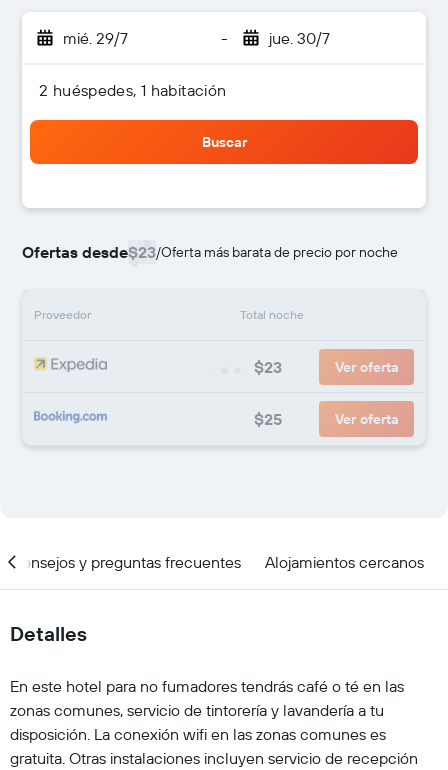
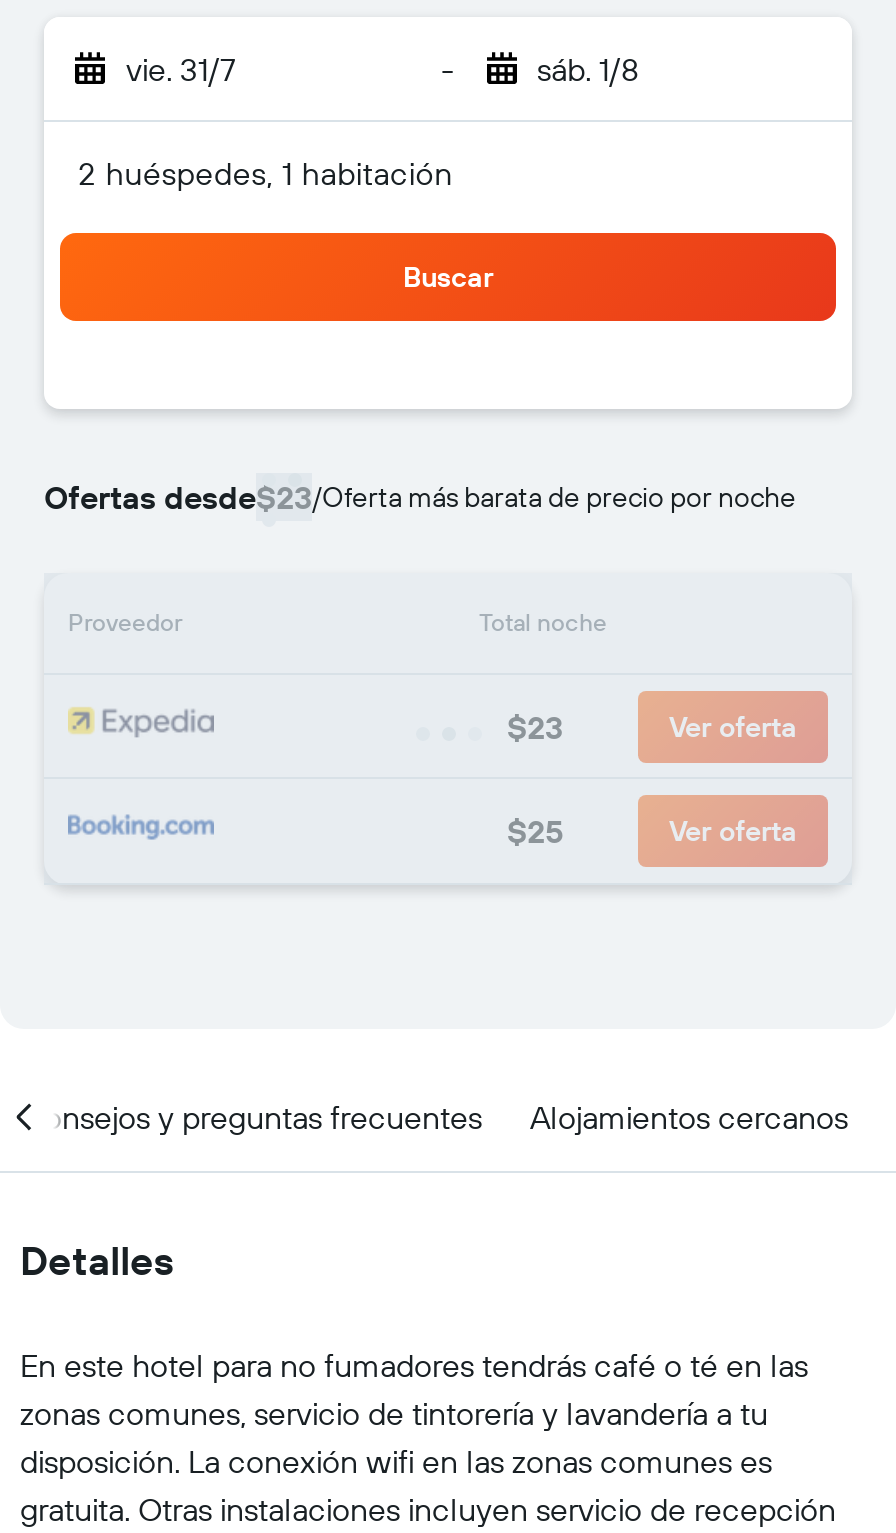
[63,28,128,48] mié. 29/7 -> [126,49,236,89] vie. 31/7
[268,28,329,48] jue. 30/7 -> [537,49,639,89] sáb. 1/8

